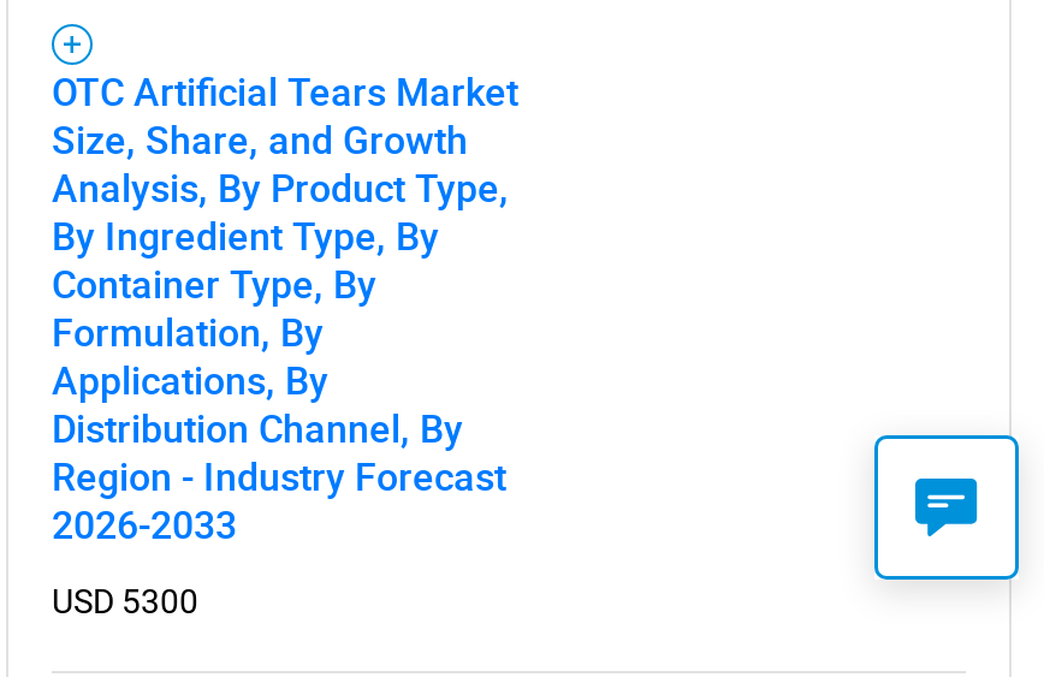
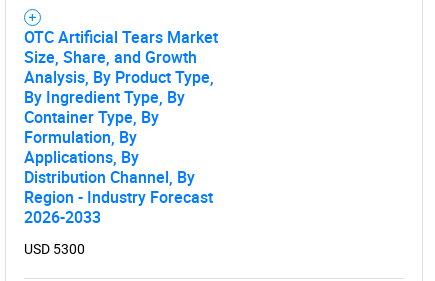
[870,430,1024,587] [image] -> none

